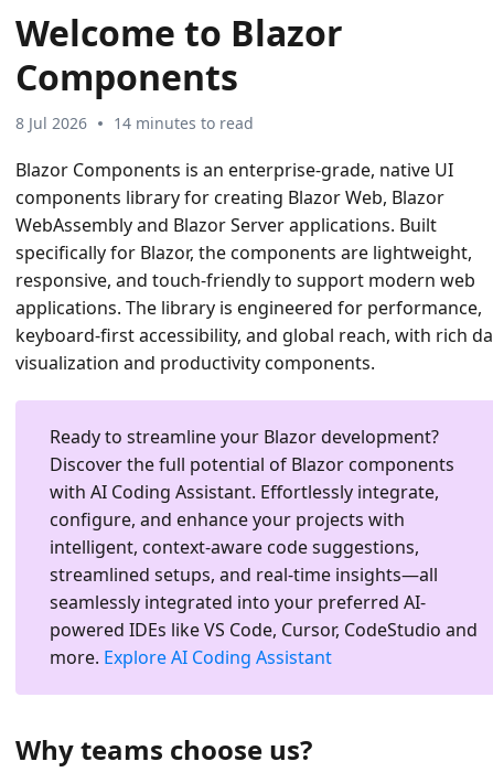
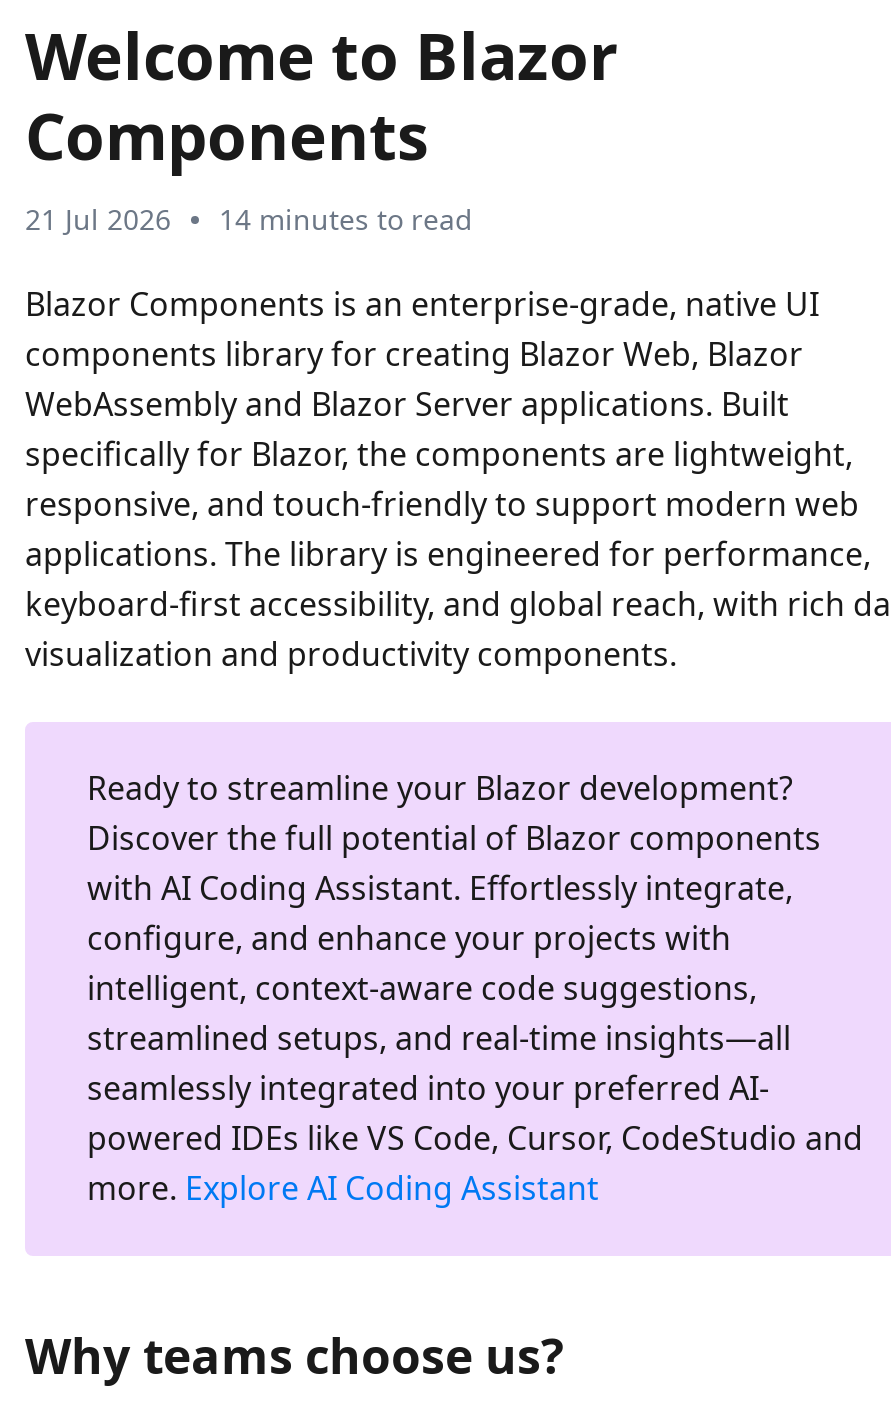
[15,112,254,133] 8 Jul 2026 14 minutes to read -> [25,199,473,237] 21 Jul 2026 14 minutes to read

